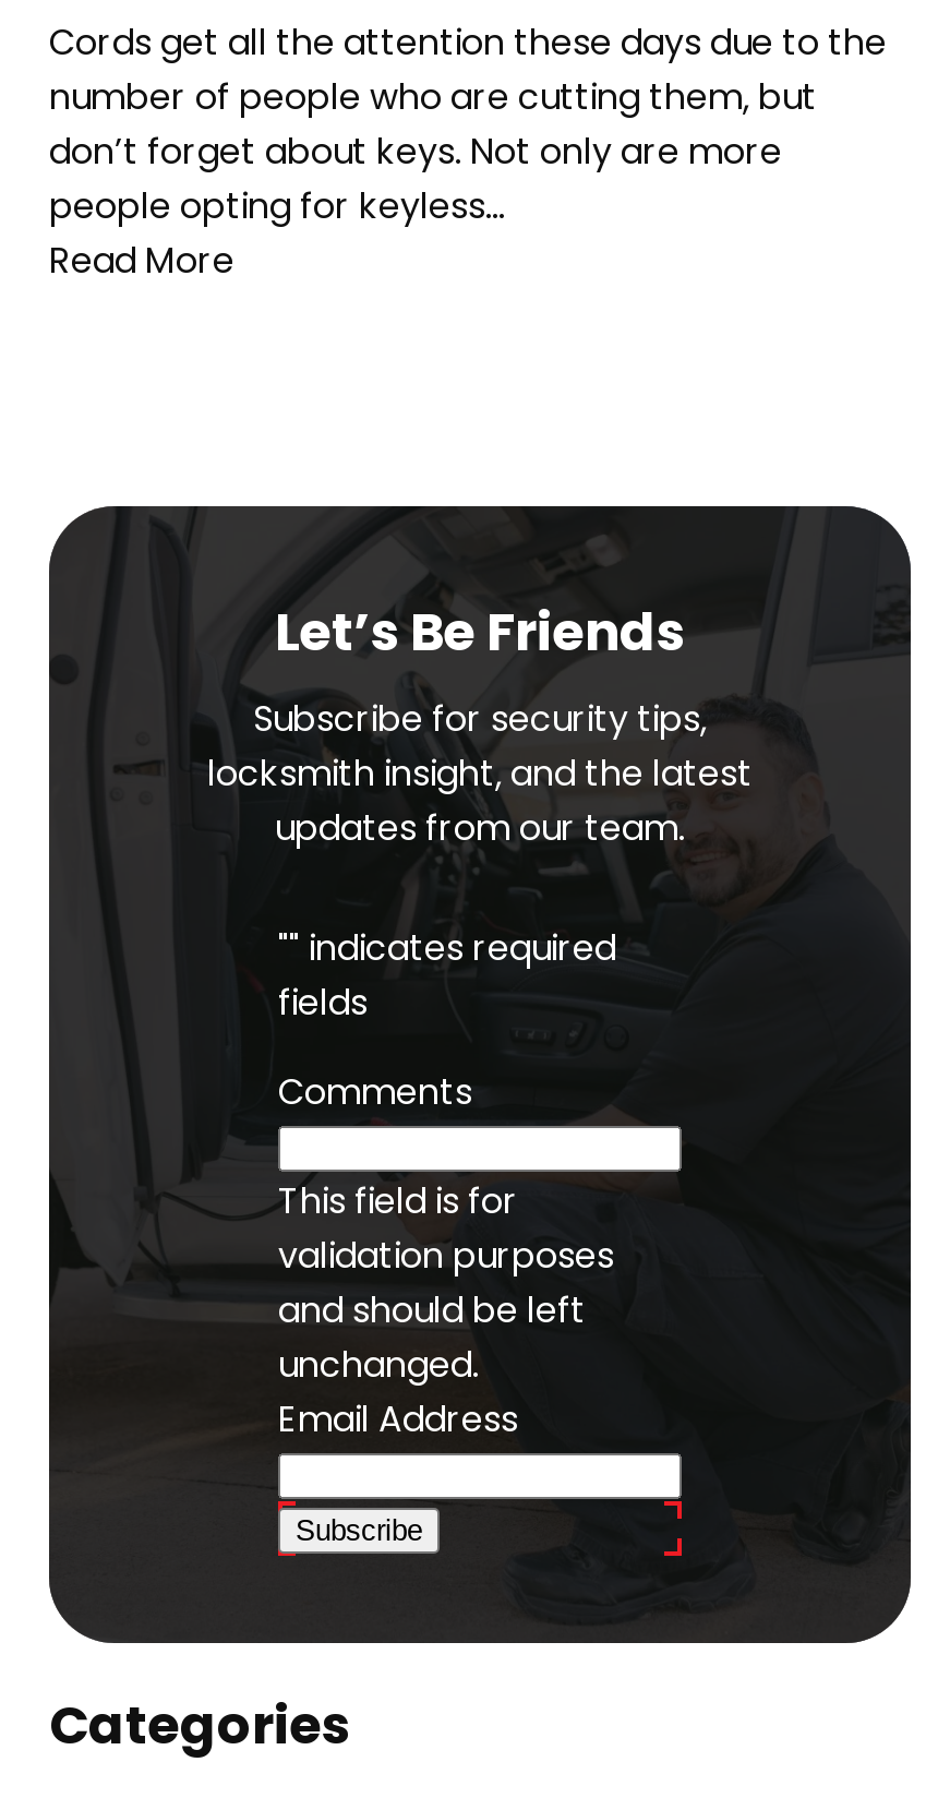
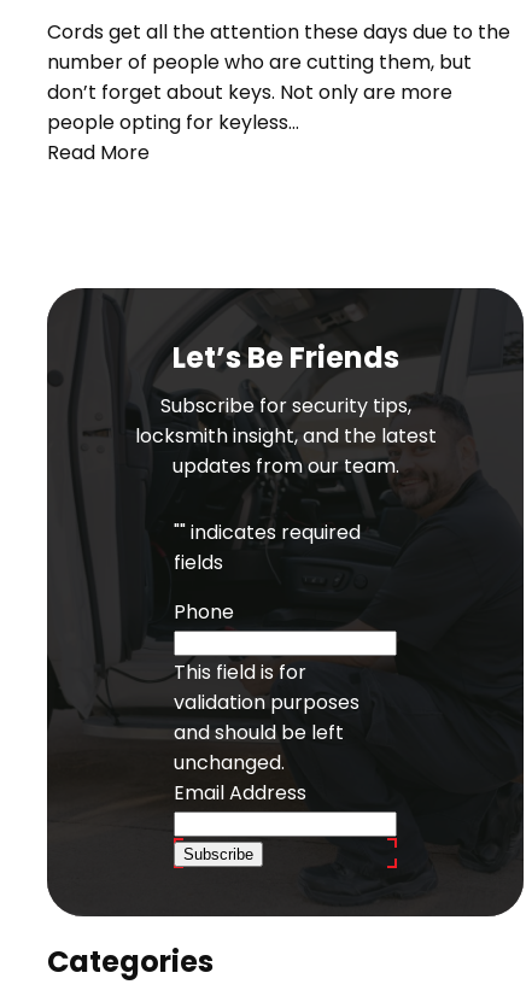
[278,1067,472,1117] Comments -> [174,598,234,626] Phone

